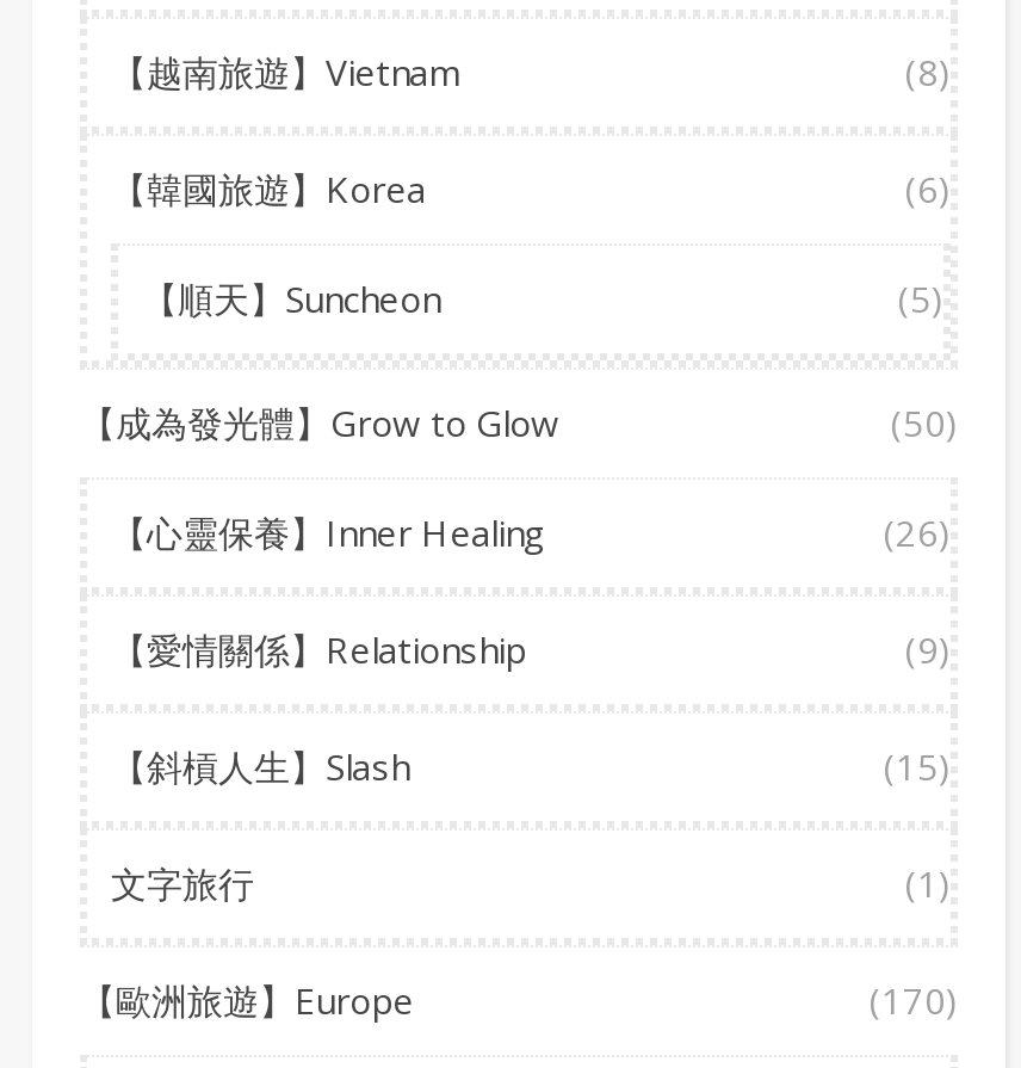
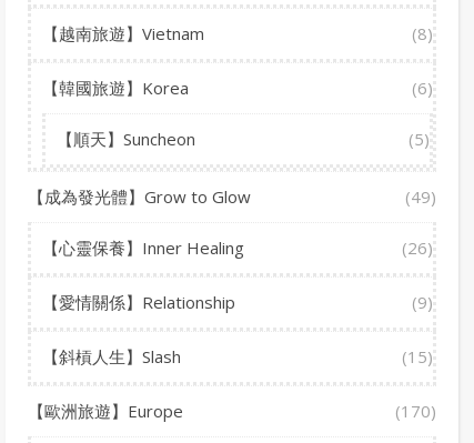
[891,398,958,446] (50) -> [405,186,436,208] (49)
[111,859,951,907] 文字旅行 | (1) -> none

